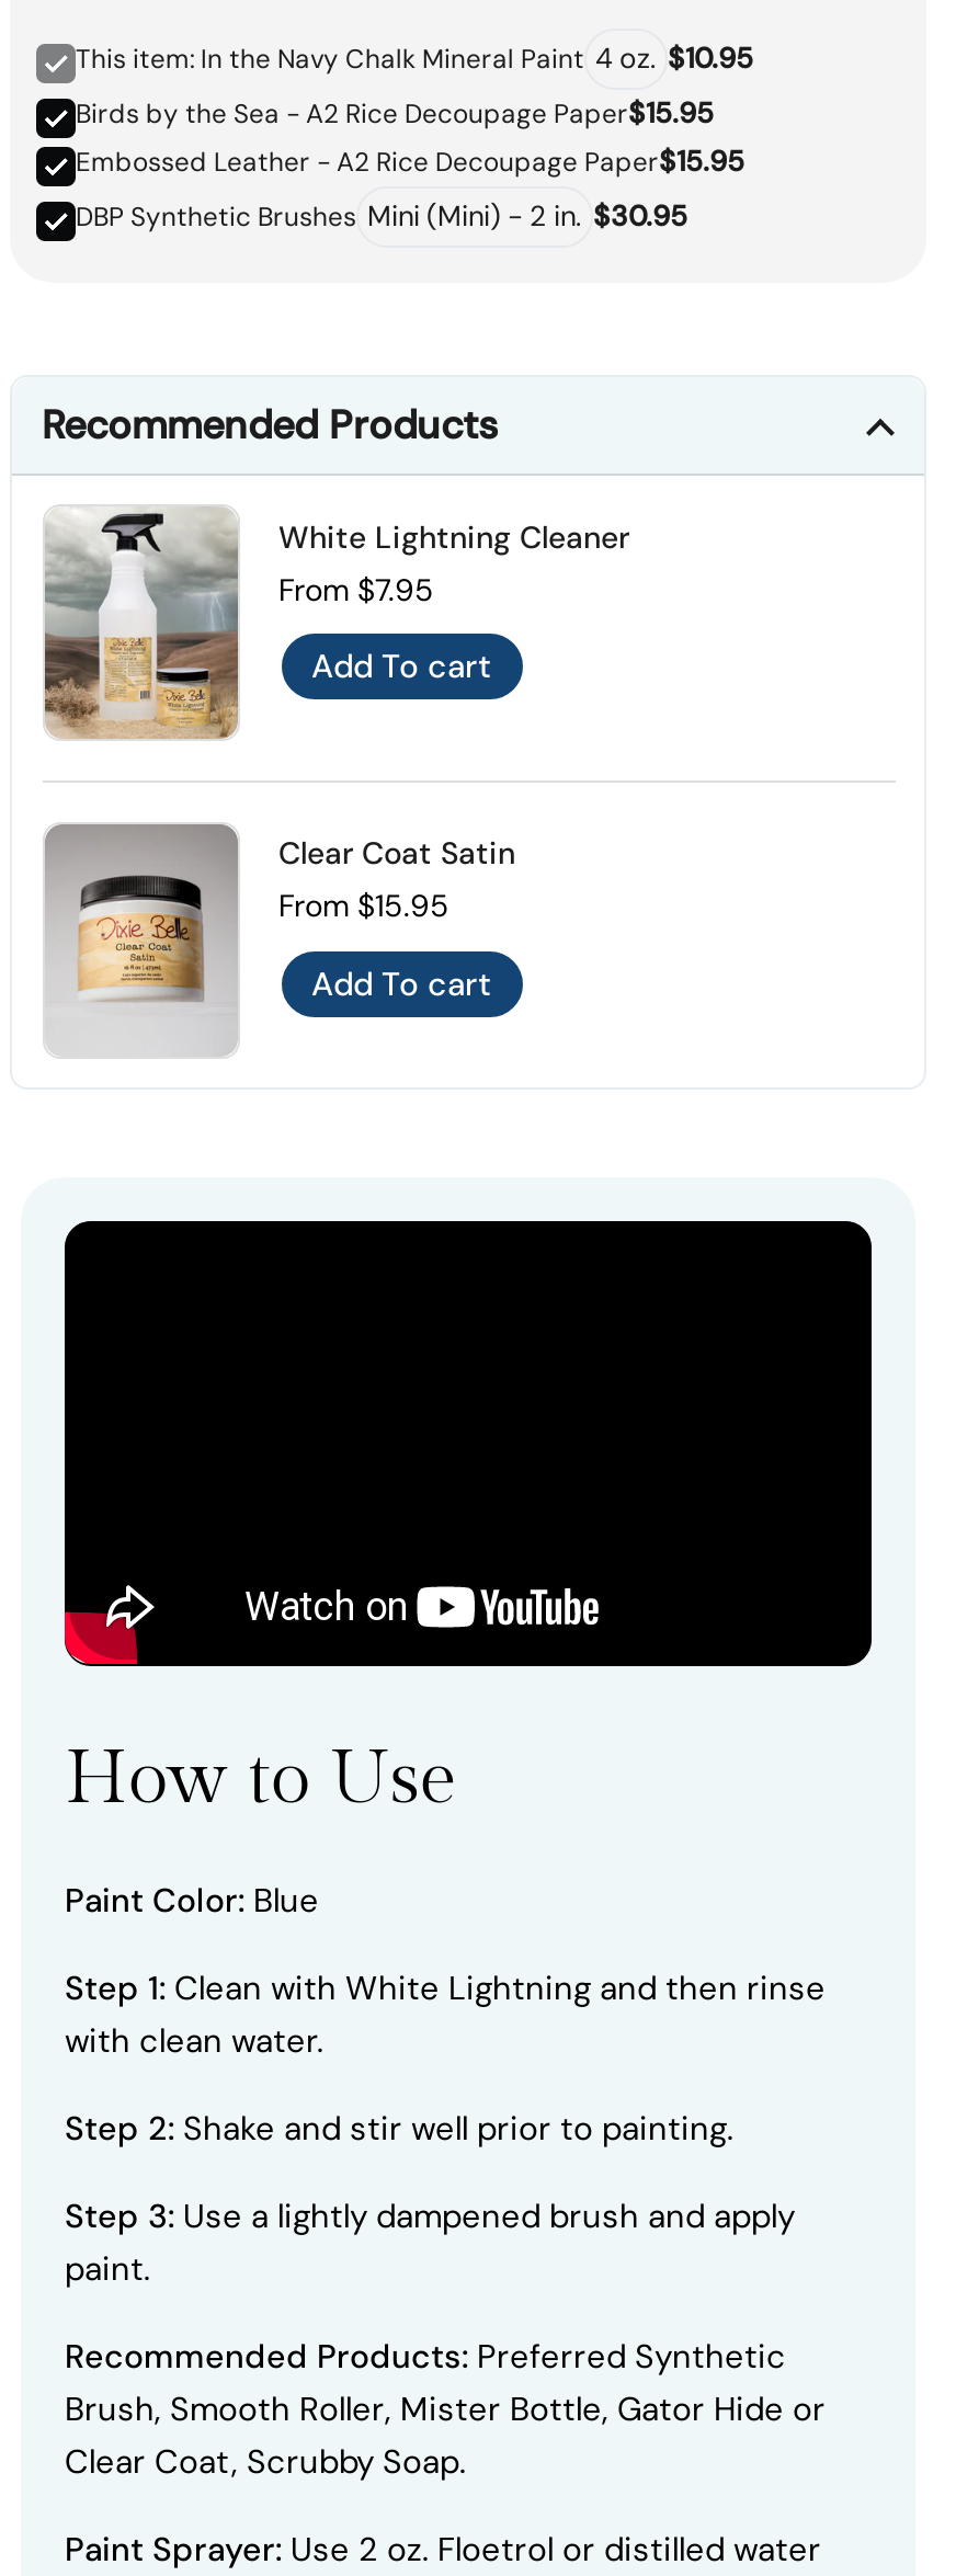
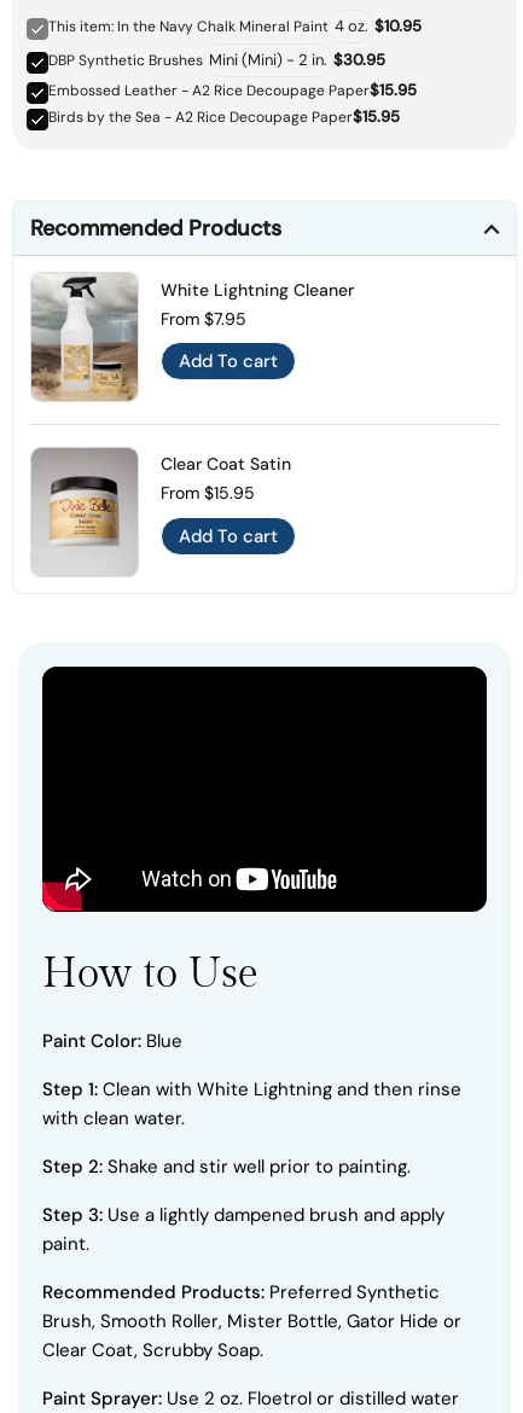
moved [76,94,744,180] -> [48,80,417,127]: Embossed Leather - A2 Rice Decoupage Paper$15.95 | Birds by the Sea - A2 Rice Decoupage Paper$15.95
moved [76,197,687,235] -> [48,50,385,70]: DBP Synthetic Brushes | $30.95

